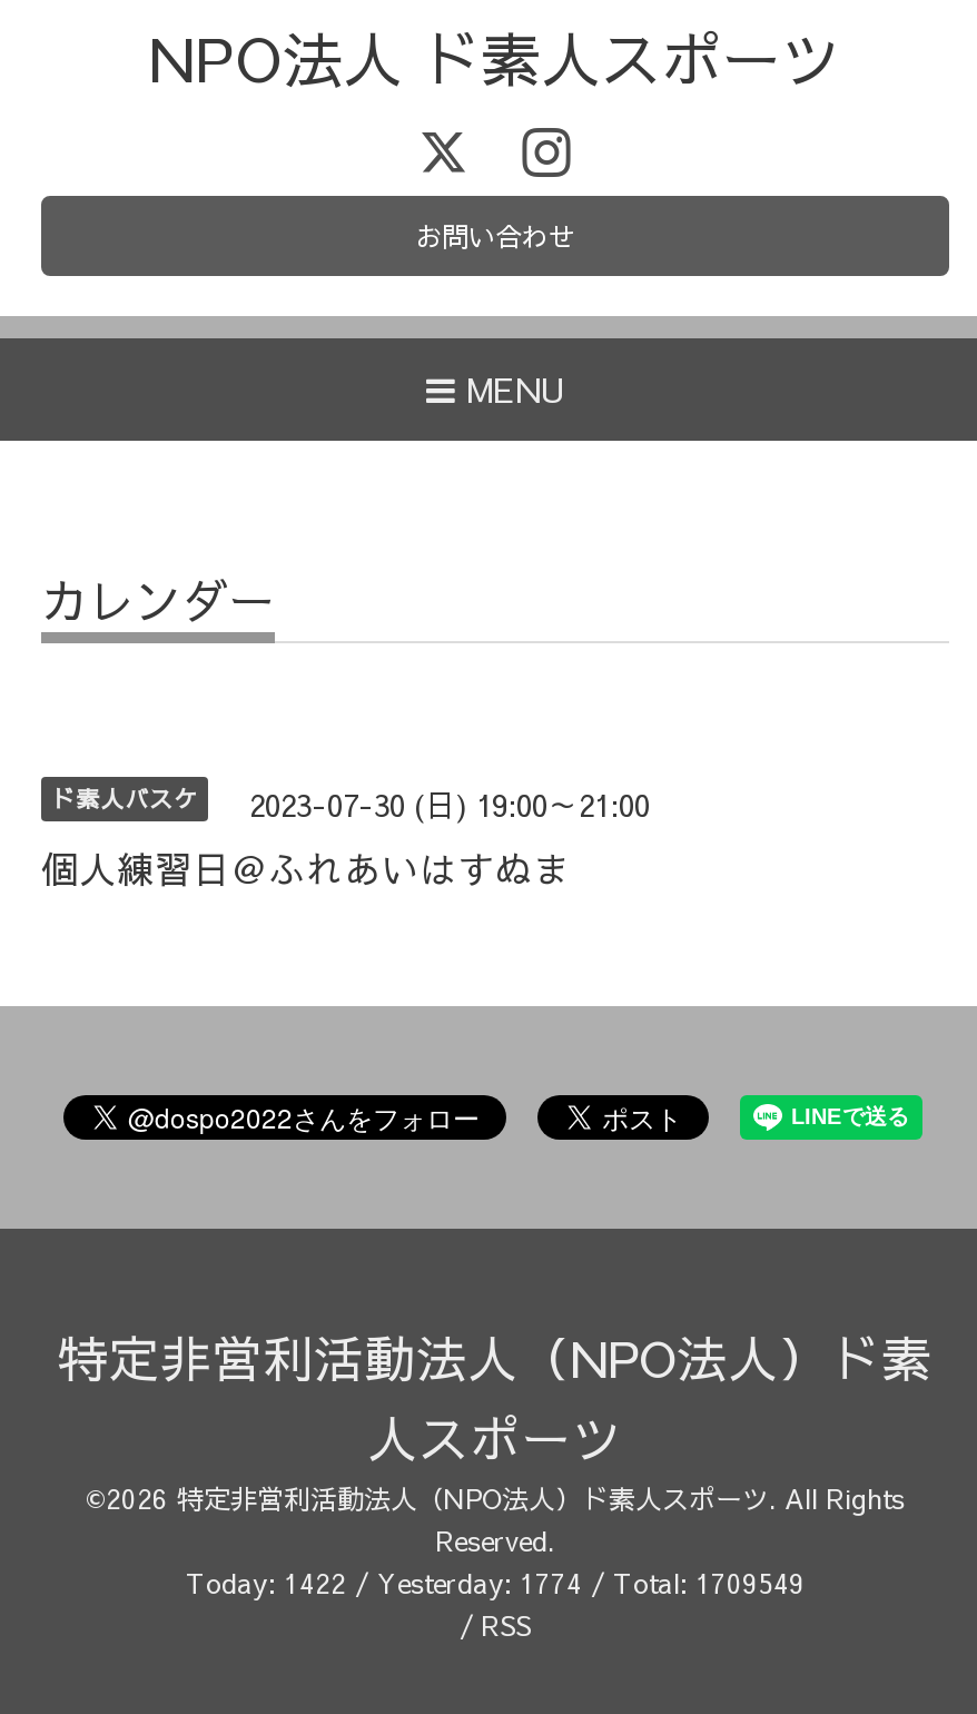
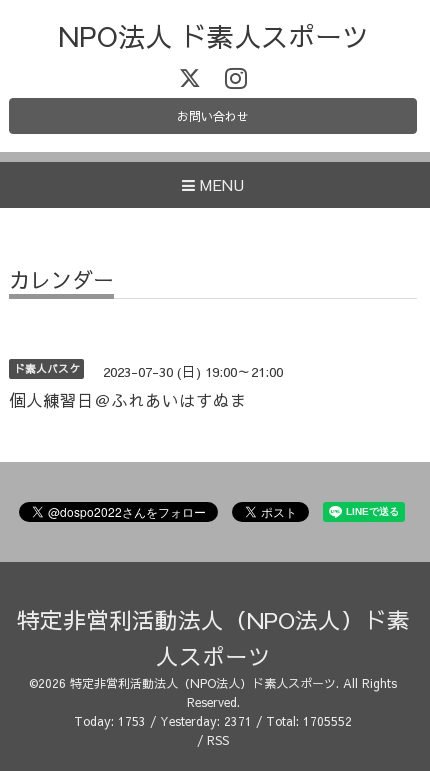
[186,1564,805,1600] Today: 1422 / Yesterday: 1774 / Total: 1709549 -> [74,713,352,729] Today: 1753 / Yesterday: 2371 / Total: 1705552

